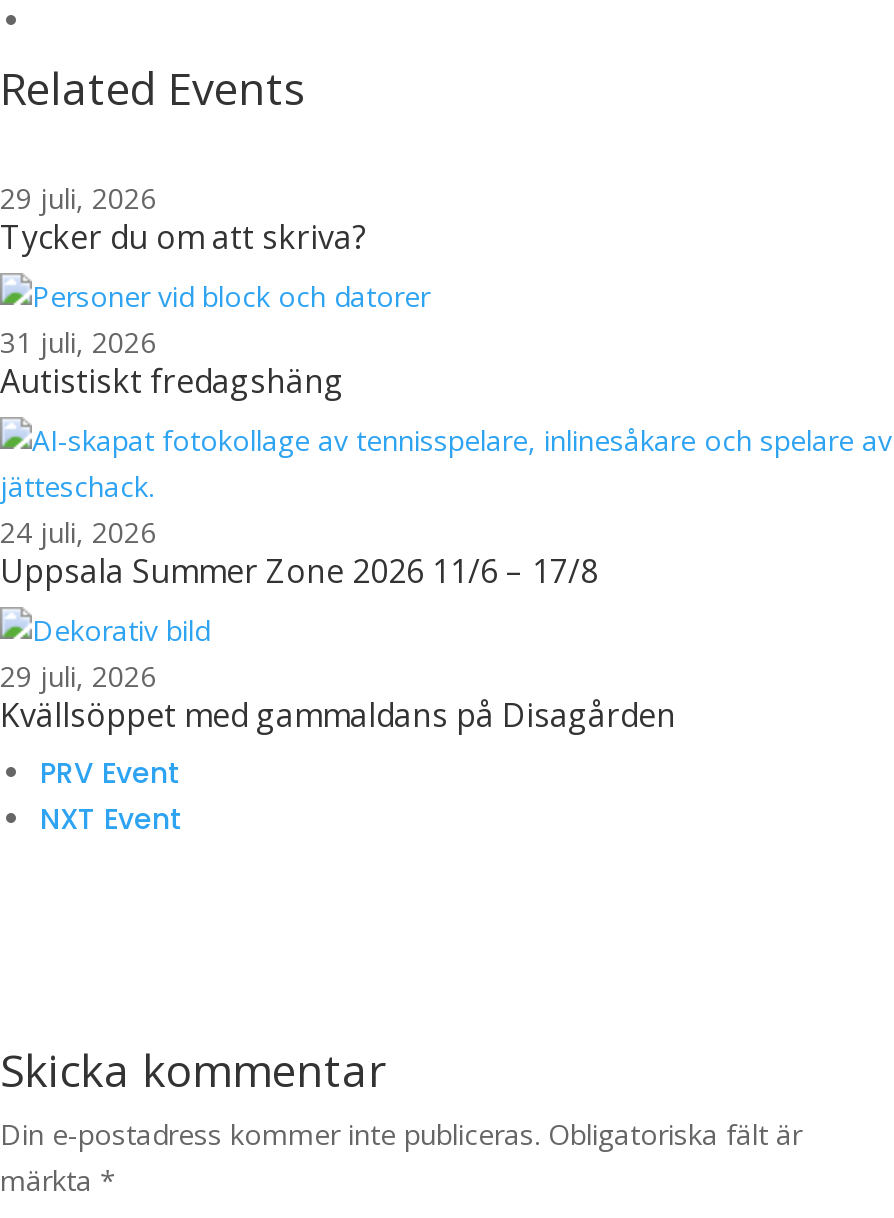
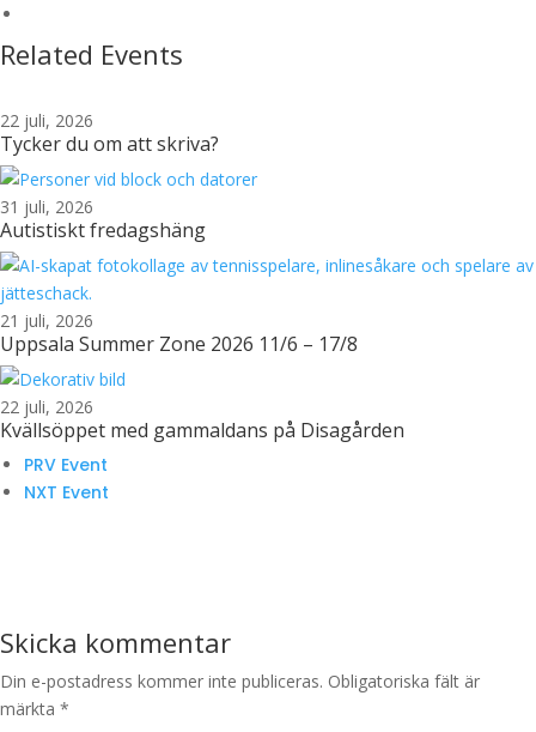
[0,179,156,217] 29 juli, 2026 -> [0,109,93,132] 22 juli, 2026
[0,513,156,551] 24 juli, 2026 -> [0,309,93,332] 21 juli, 2026
[0,657,156,695] 29 juli, 2026 -> [0,395,93,418] 22 juli, 2026

